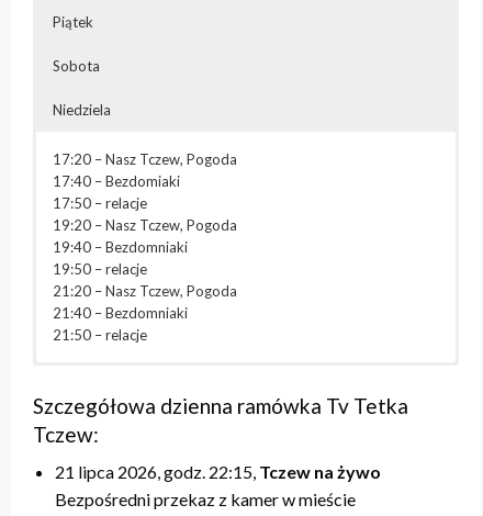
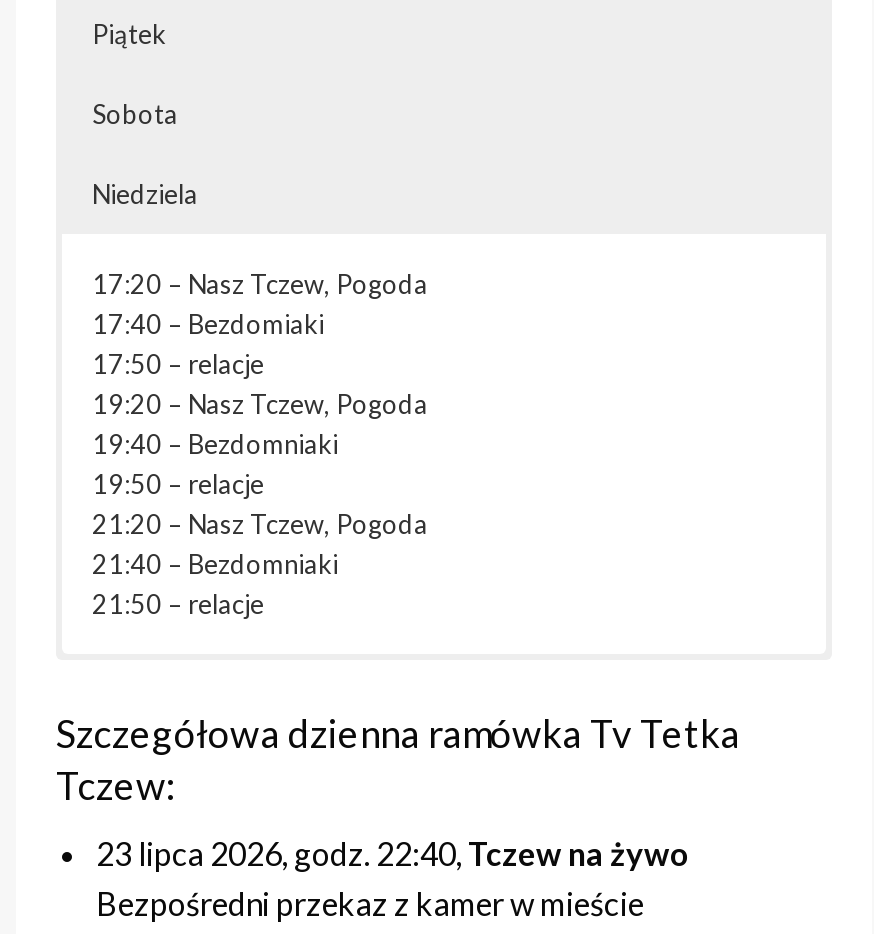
[55,461,381,482] 21 lipca 2026, godz. 22:15, Tczew na żywo -> [96,834,690,872] 23 lipca 2026, godz. 22:40, Tczew na żywo

